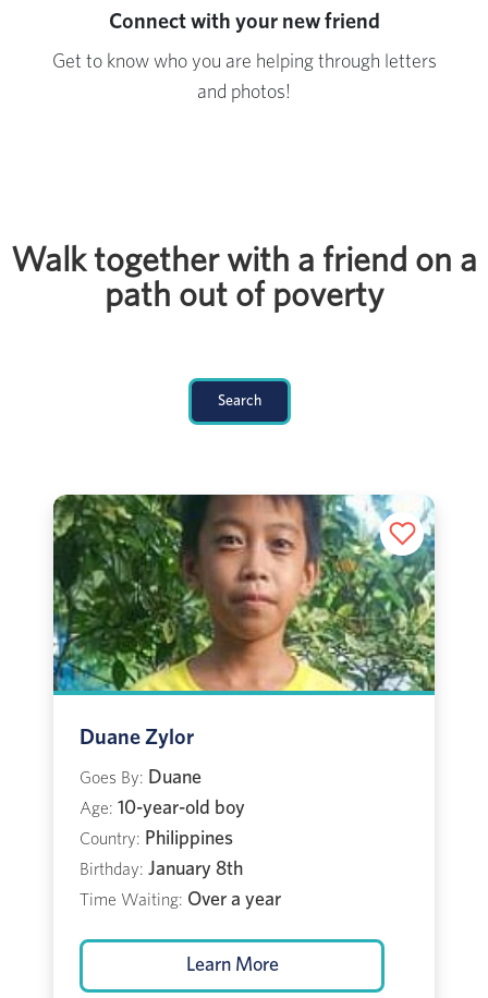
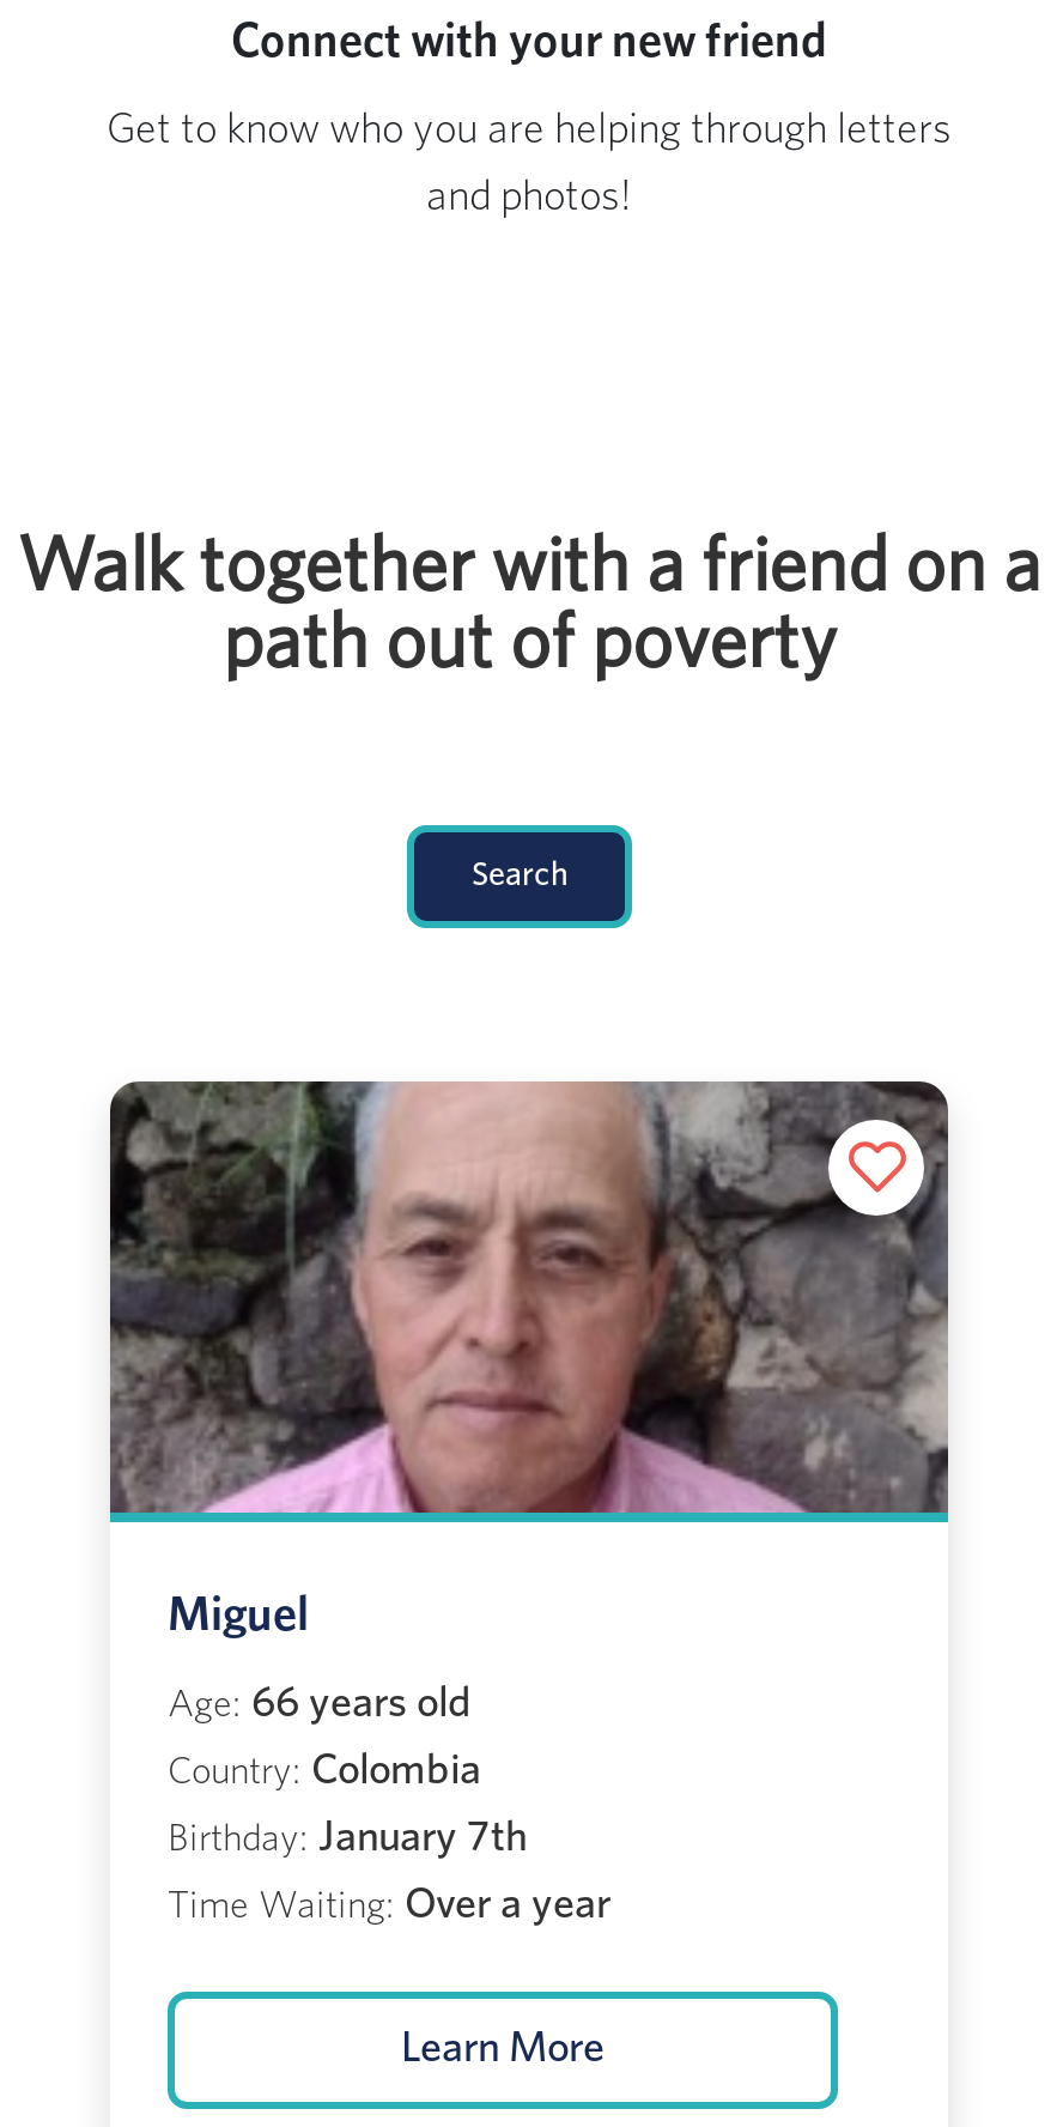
[52,494,435,879] [image] | Duane Zylor | Goes By: Duane | Age: 10-year-old boy | Country: Philippines | Birthday: January 8th -> [108,1079,950,1859] [image] | Miguel | Age: 66 years old | Country: Colombia | Birthday: January 7th

